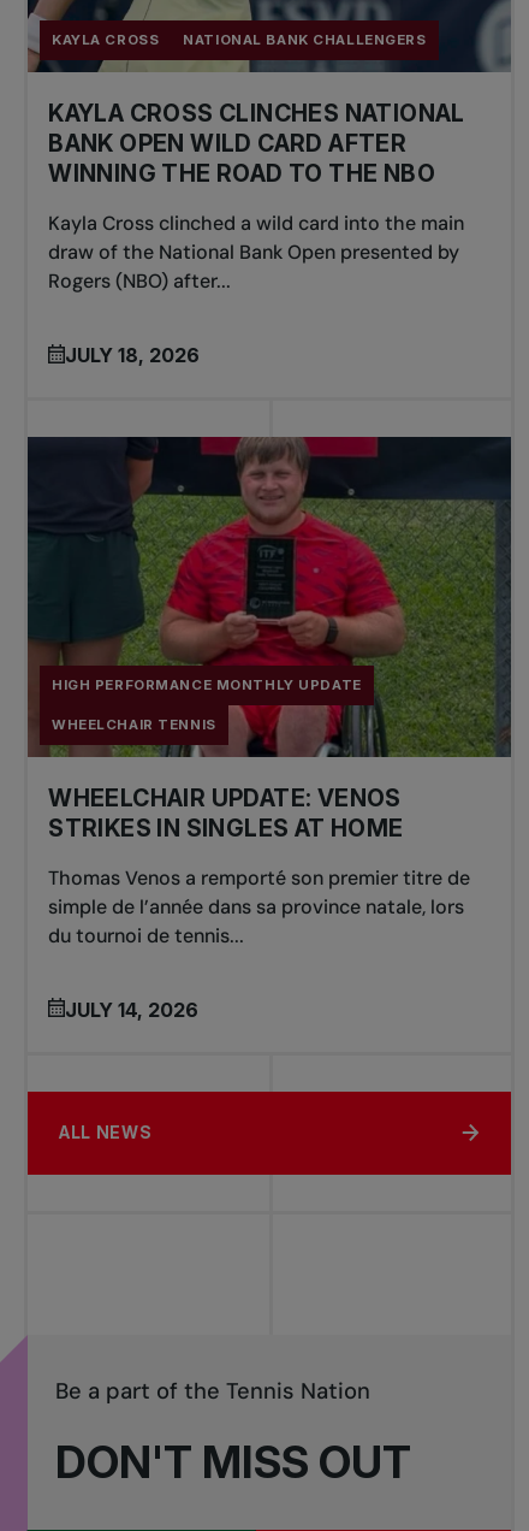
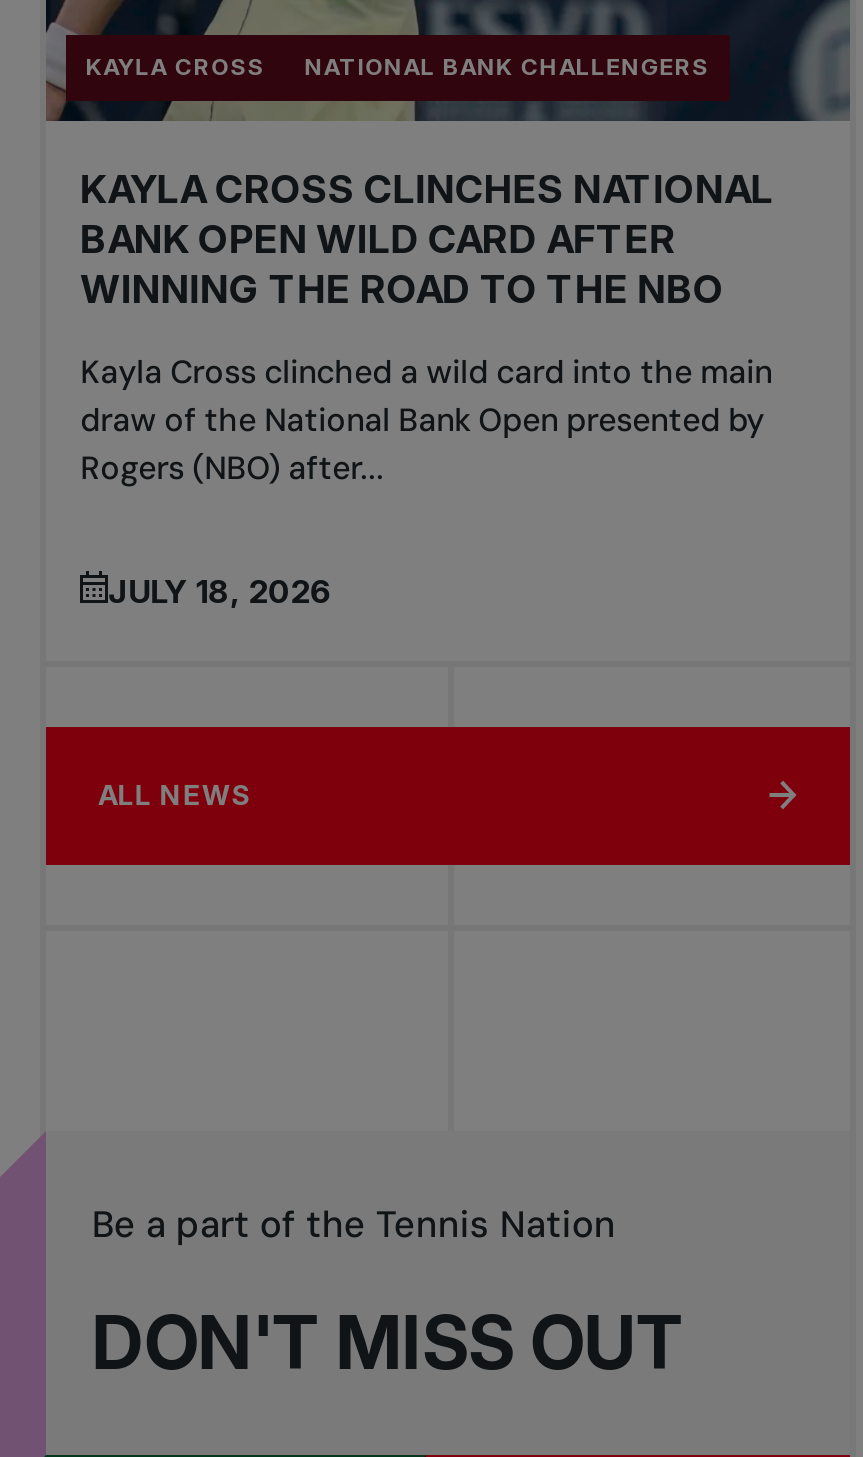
[26,436,512,1022] [image] | HIGH PERFORMANCE MONTHLY UPDATE | WHEELCHAIR TENNIS | WHEELCHAIR UPDATE: VENOS | STRIKES IN SINGLES AT HOME | Thomas Venos a remporté son premier titre de | simple de l’année dans sa province natale, lors | du tournoi de tennis... | JULY 14, 2026 -> none

